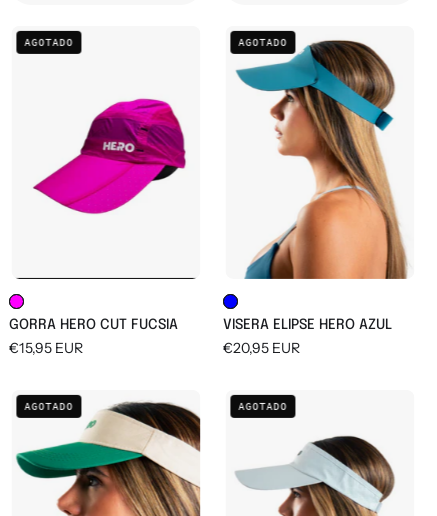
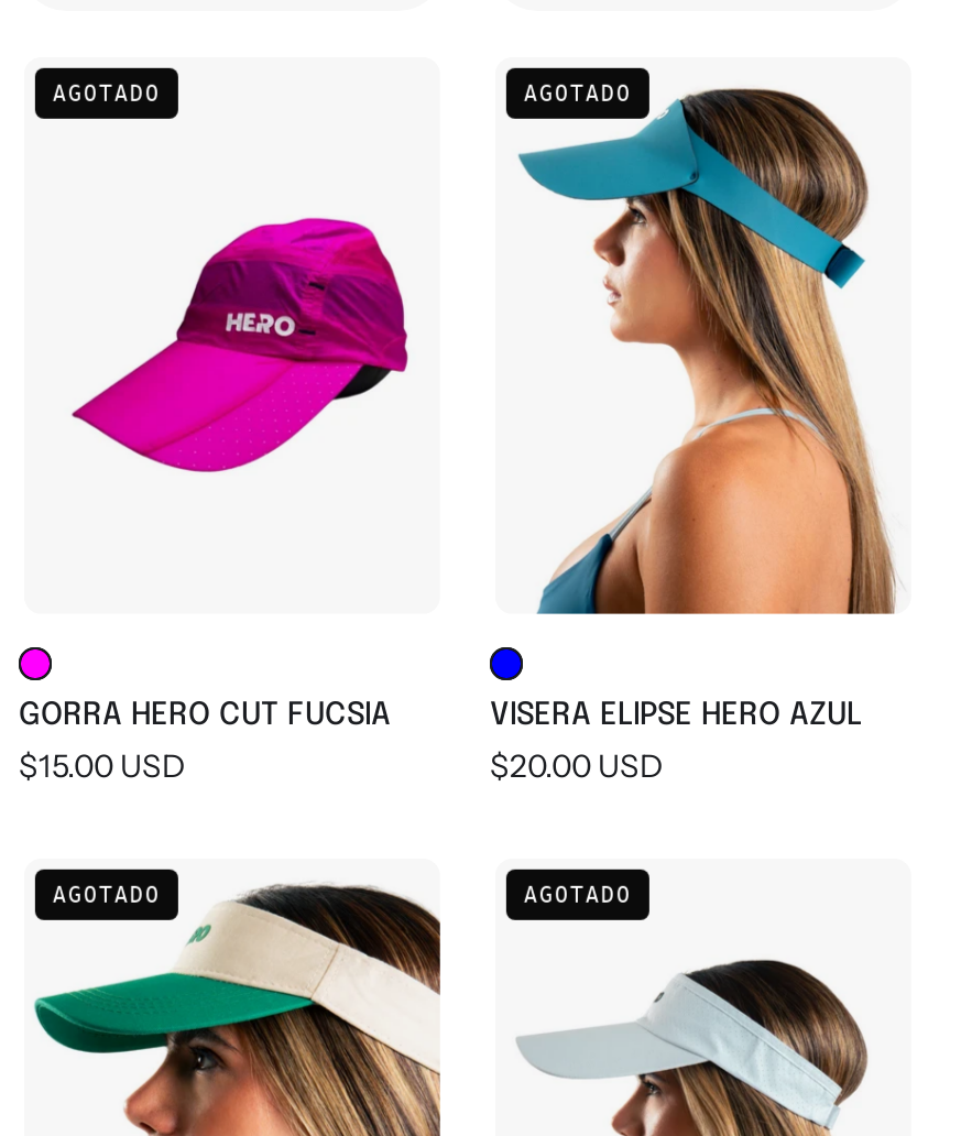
[9,339,83,357] €15,95 EUR -> [19,745,186,785] $15.00 USD
[223,339,300,357] €20,95 EUR -> [490,745,664,785] $20.00 USD

